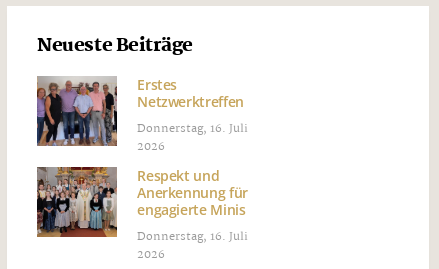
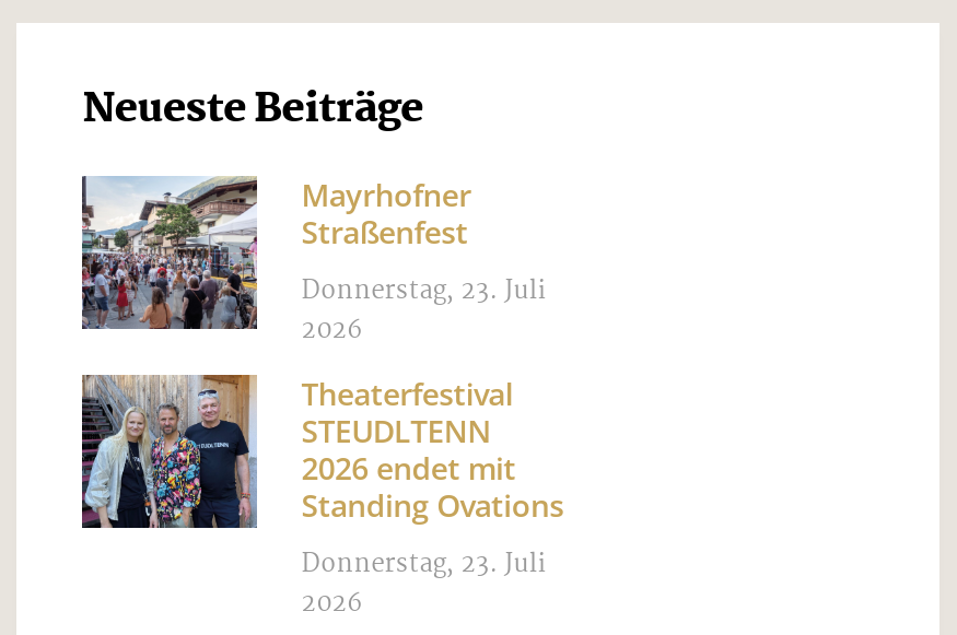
[36,75,248,147] [image] | Erstes | Netzwerktreffen -> [80,175,476,331] [image] | Mayrhofner | Straßenfest
[137,120,248,138] Donnerstag, 16. Juli -> [301,273,546,312] Donnerstag, 23. Juli
[37,166,248,238] [image] | Respekt und | Anerkennung für | engagierte Minis -> [82,374,564,530] [image] | Theaterfestival | STEUDLTENN | 2026 endet mit | Standing Ovations
[137,228,248,246] Donnerstag, 16. Juli -> [301,546,546,586] Donnerstag, 23. Juli

